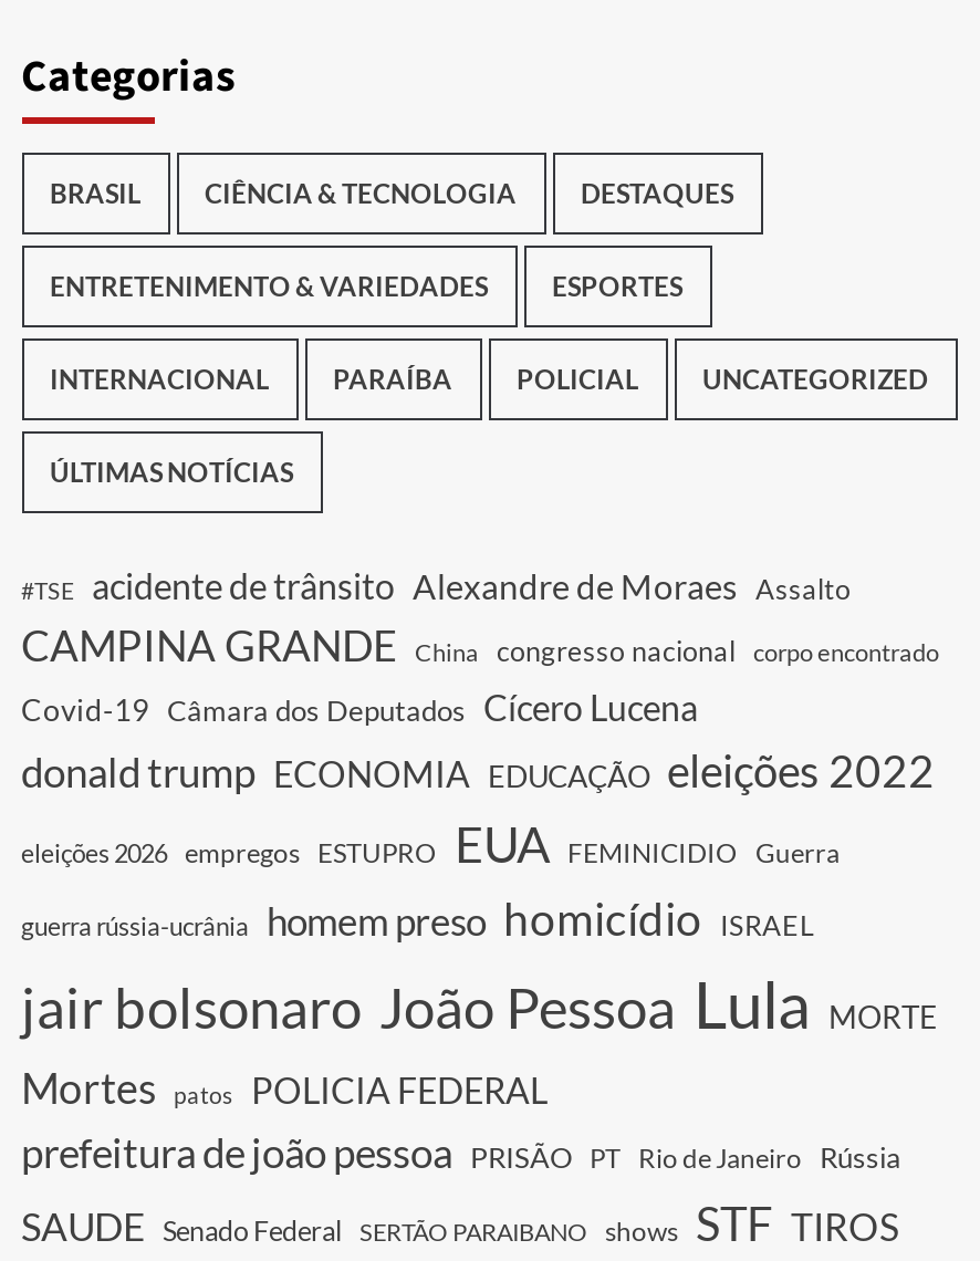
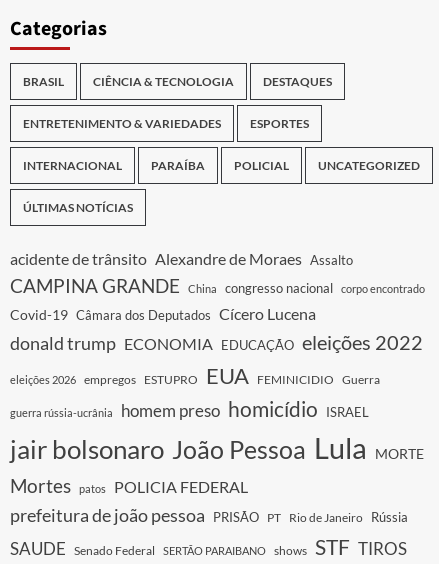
[21,575,74,604] #TSE -> none

